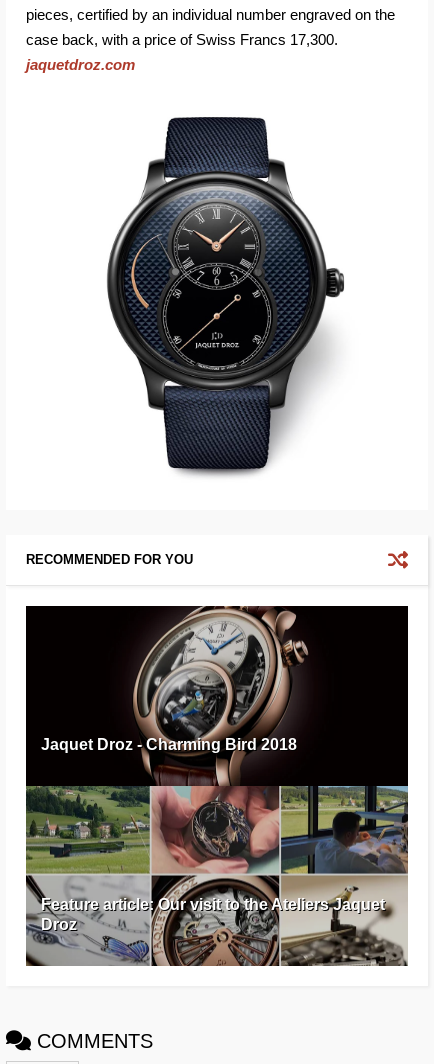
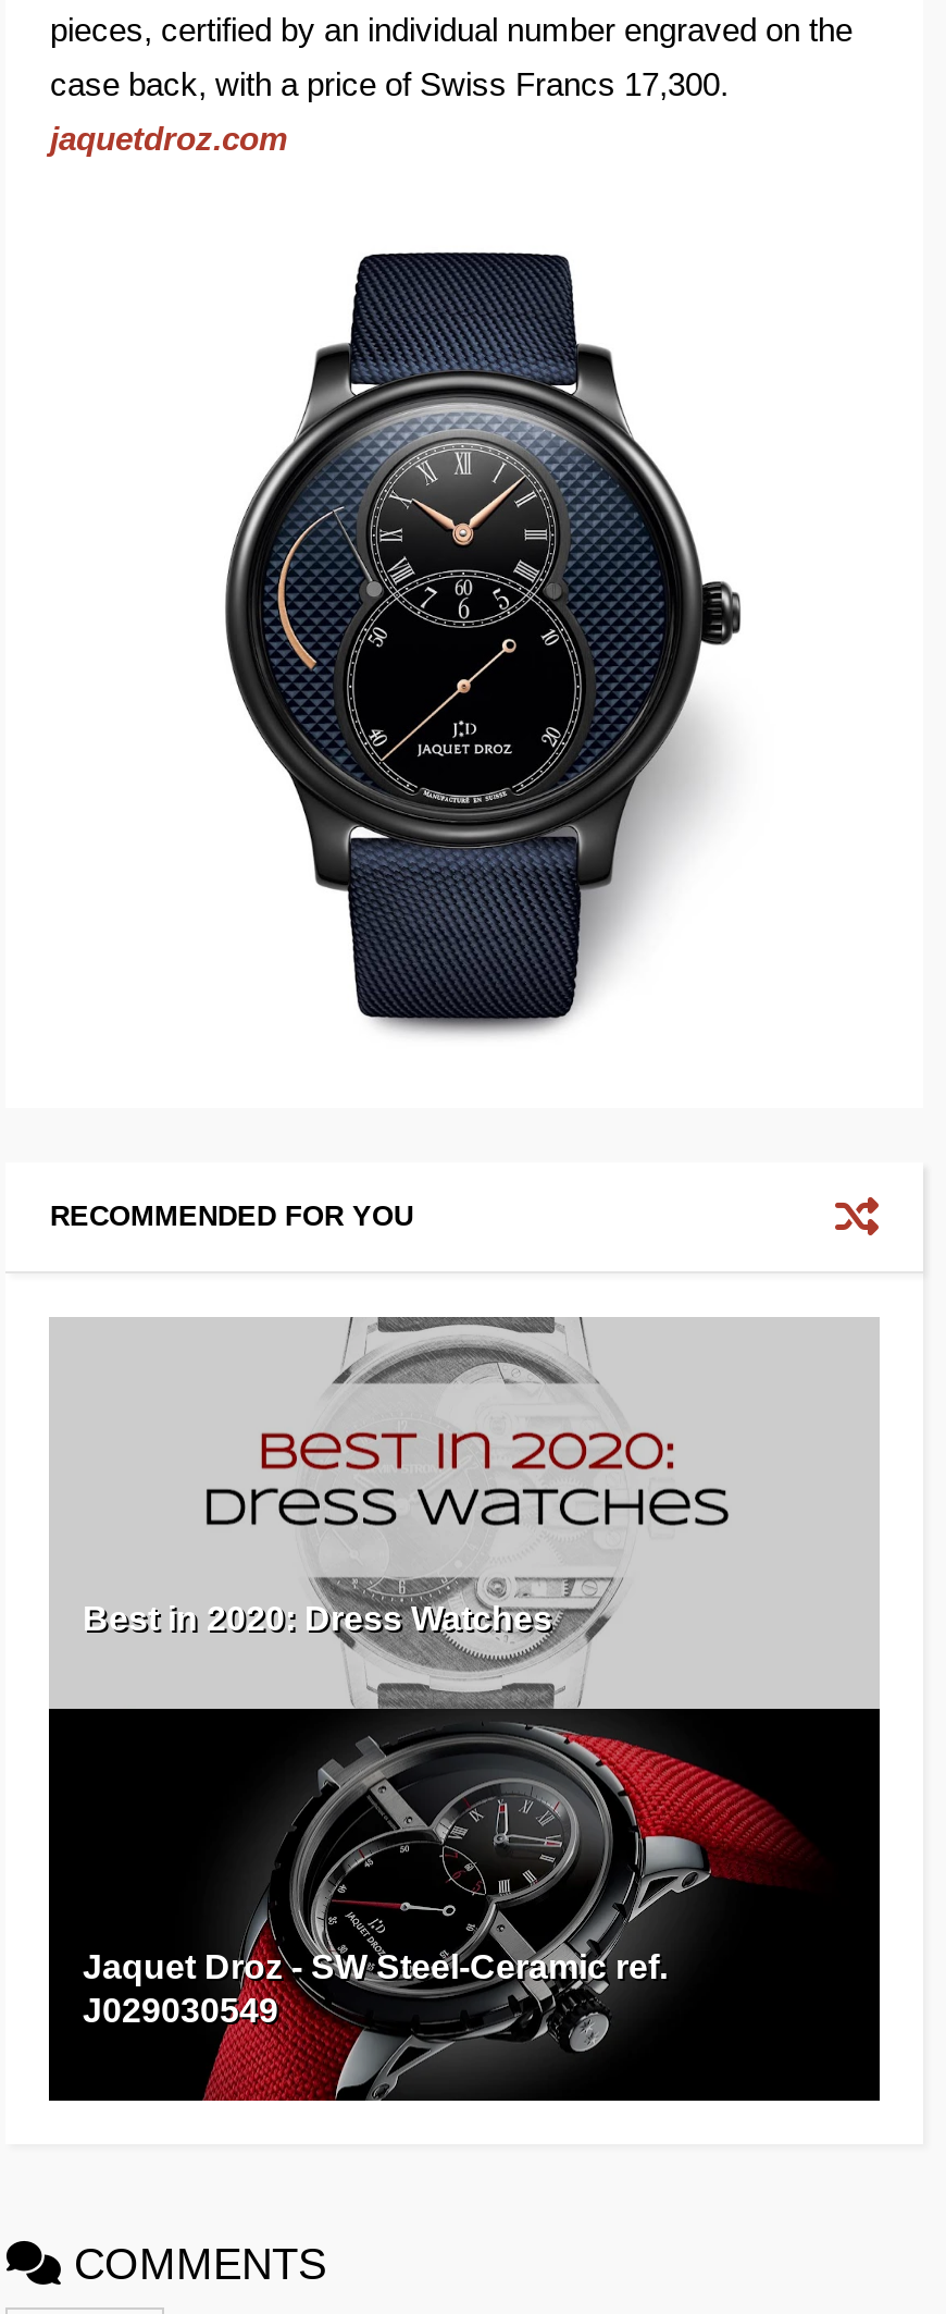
[25,605,409,967] [image] | Jaquet Droz - Charming Bird 2018 -> [47,1315,882,2103] [image] | Best in 2020: Dress Watches
[41,896,385,933] Feature article: Our visit to the Ateliers Jaquet | Droz -> [82,1948,667,2028] Jaquet Droz - SW Steel-Ceramic ref. | J029030549

